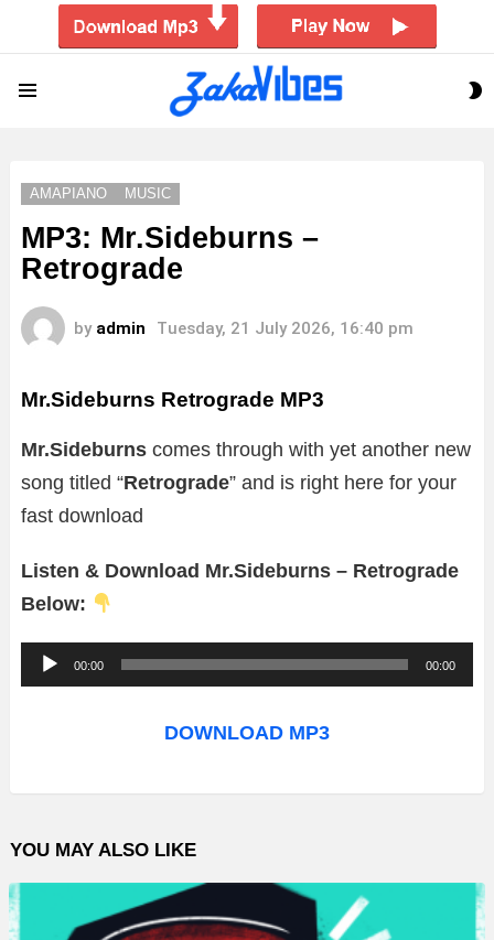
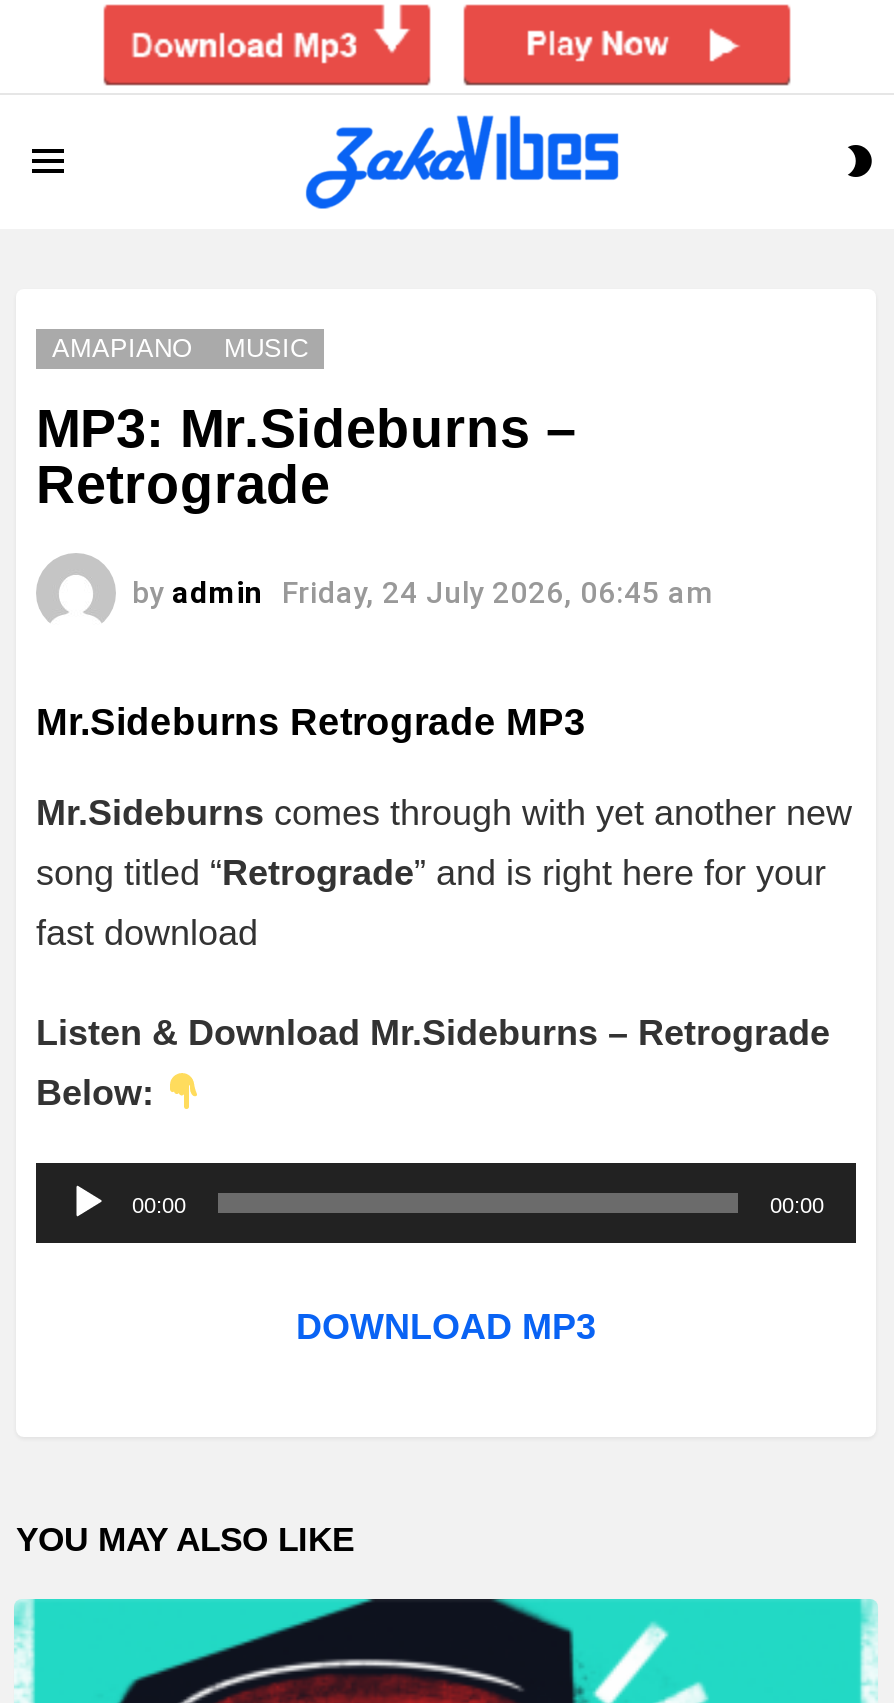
[74,319,414,339] by admin Tuesday, 21 July 2026, 16:40 pm -> [132,576,714,612] by admin Friday, 24 July 2026, 06:45 am

